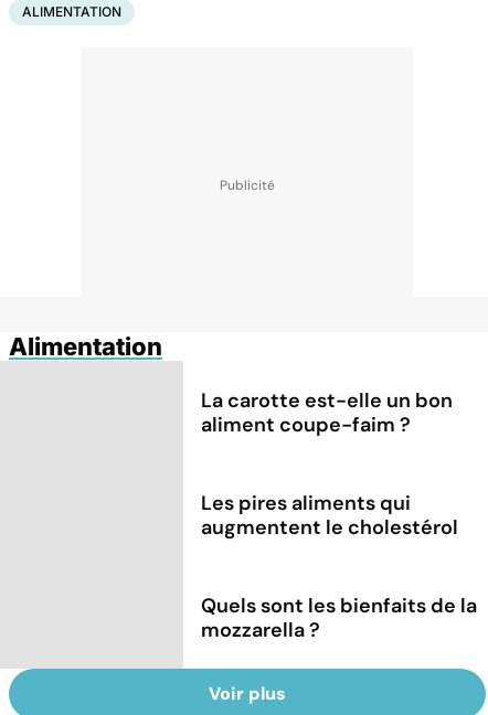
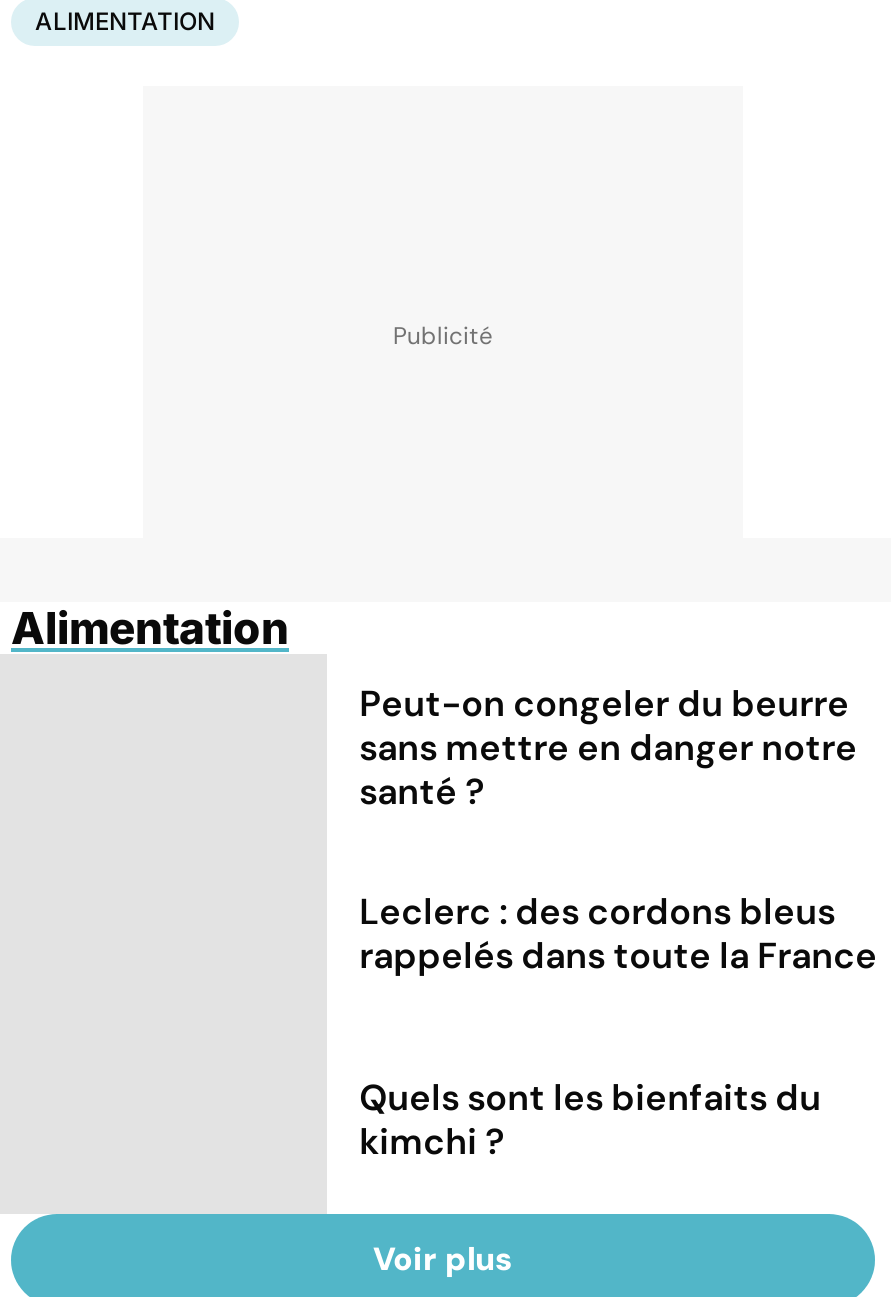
[201,387,453,437] La carotte est-elle un bon | aliment coupe-faim ? -> [359,679,857,815] Peut-on congeler du beurre | sans mettre en danger notre | santé ?
[201,489,458,540] Les pires aliments qui | augmentent le cholestérol -> [359,888,877,980] Leclerc : des cordons bleus | rappelés dans toute la France
[201,592,477,643] Quels sont les bienfaits de la | mozzarella ? -> [359,1074,821,1166] Quels sont les bienfaits du | kimchi ?

